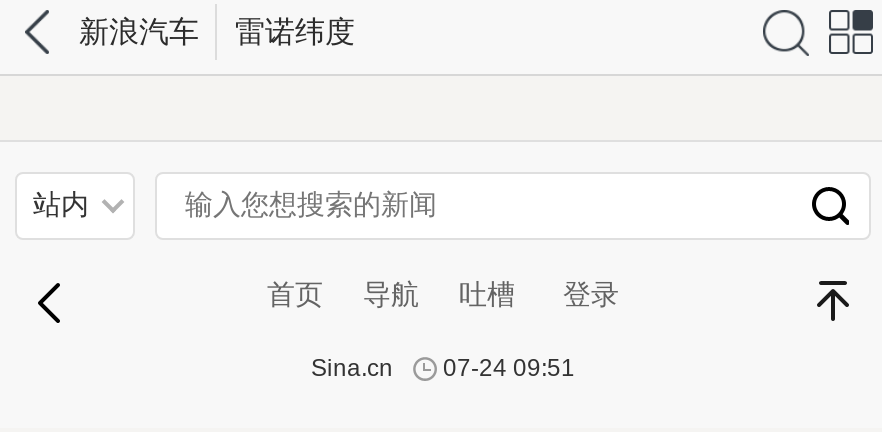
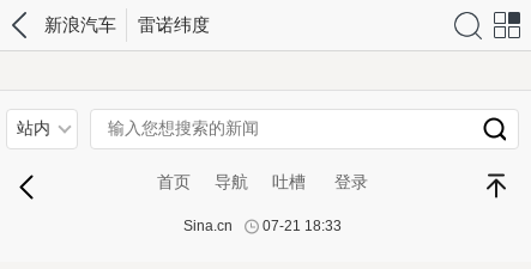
[311,354,575,382] Sina.cn 07-24 09:51 -> [183,218,342,234] Sina.cn 07-21 18:33

